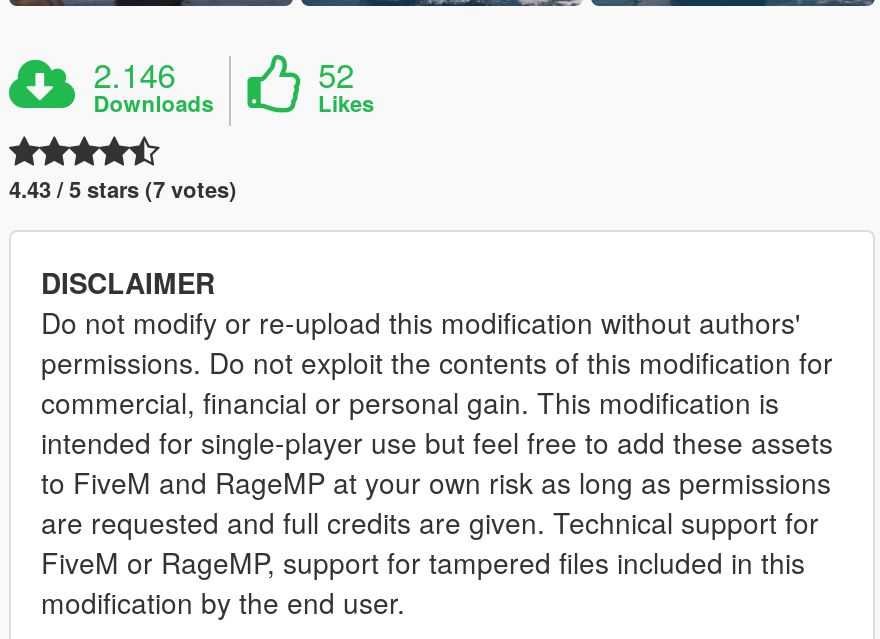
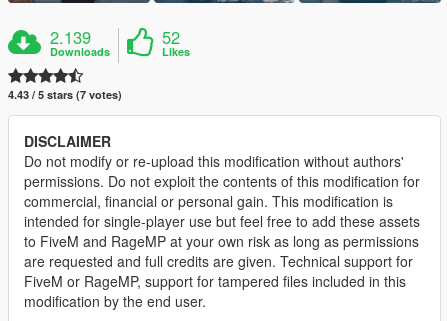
[93,50,175,98] 2.146 -> [50,25,91,49] 2.139

